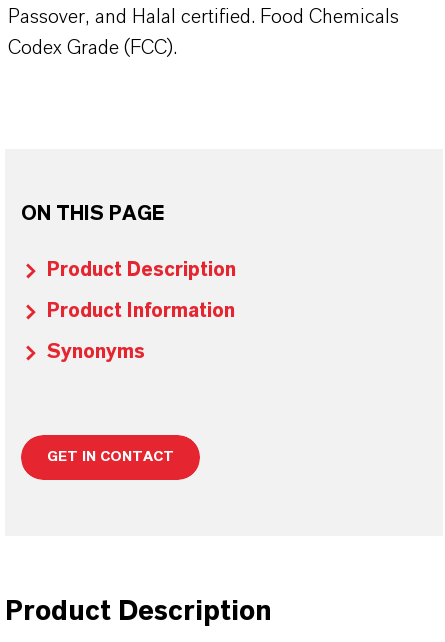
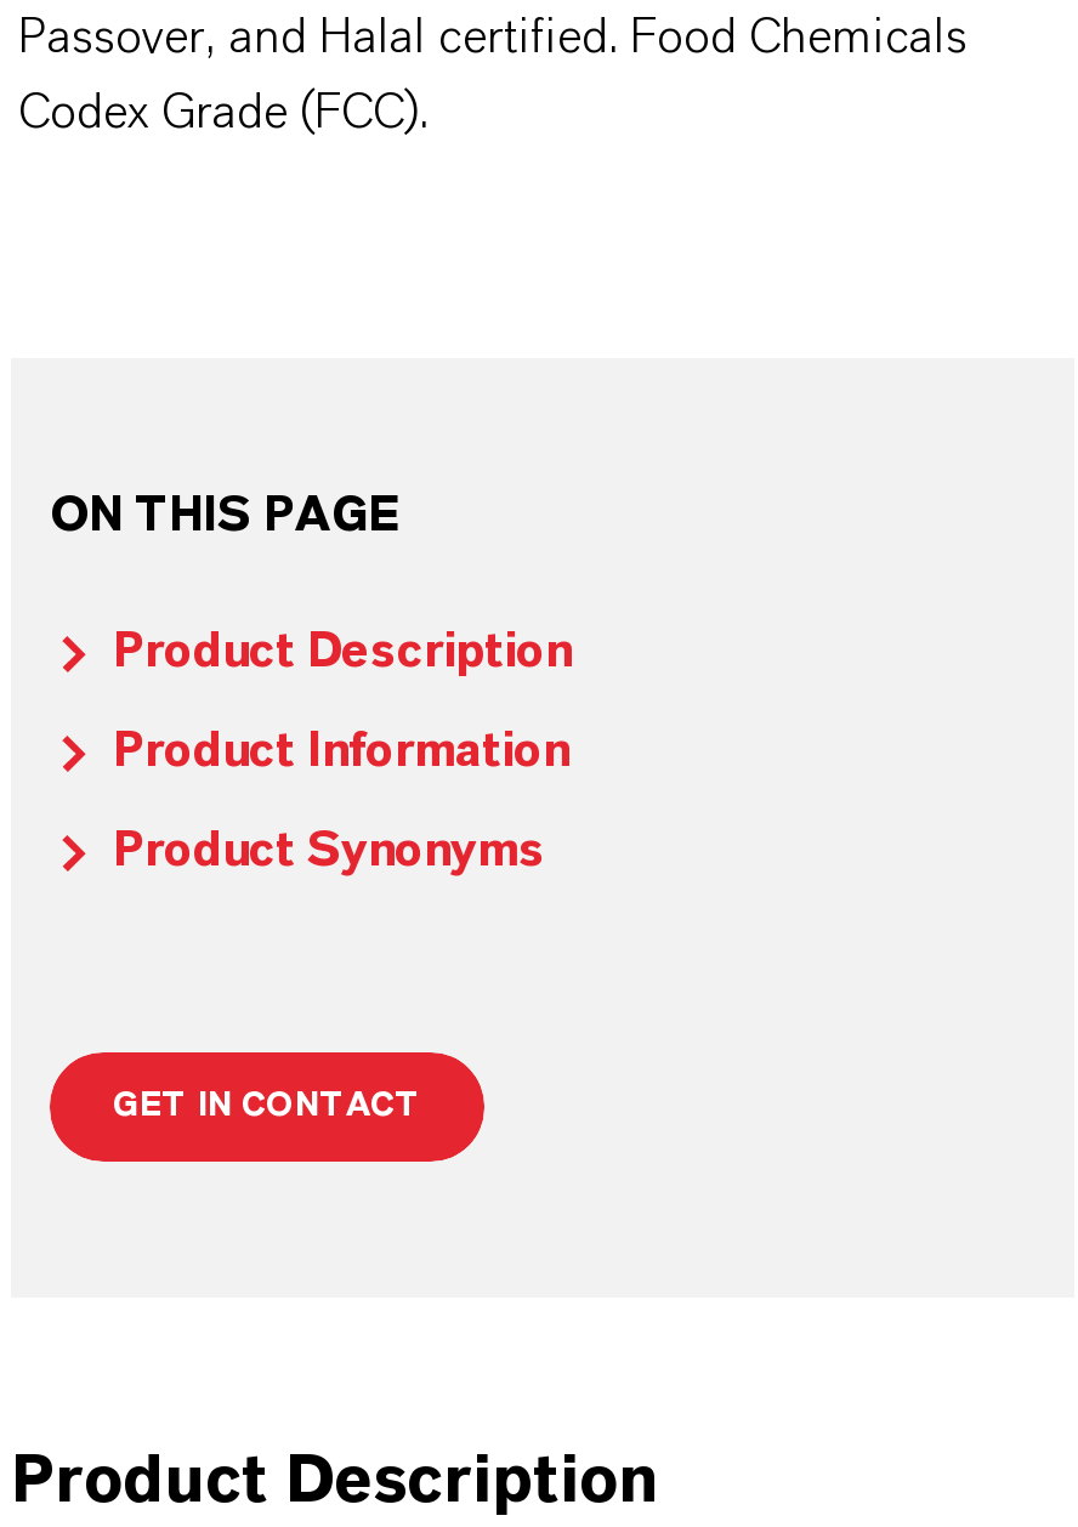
[47,342,145,362] Synonyms -> [113,827,545,875] Product Synonyms

